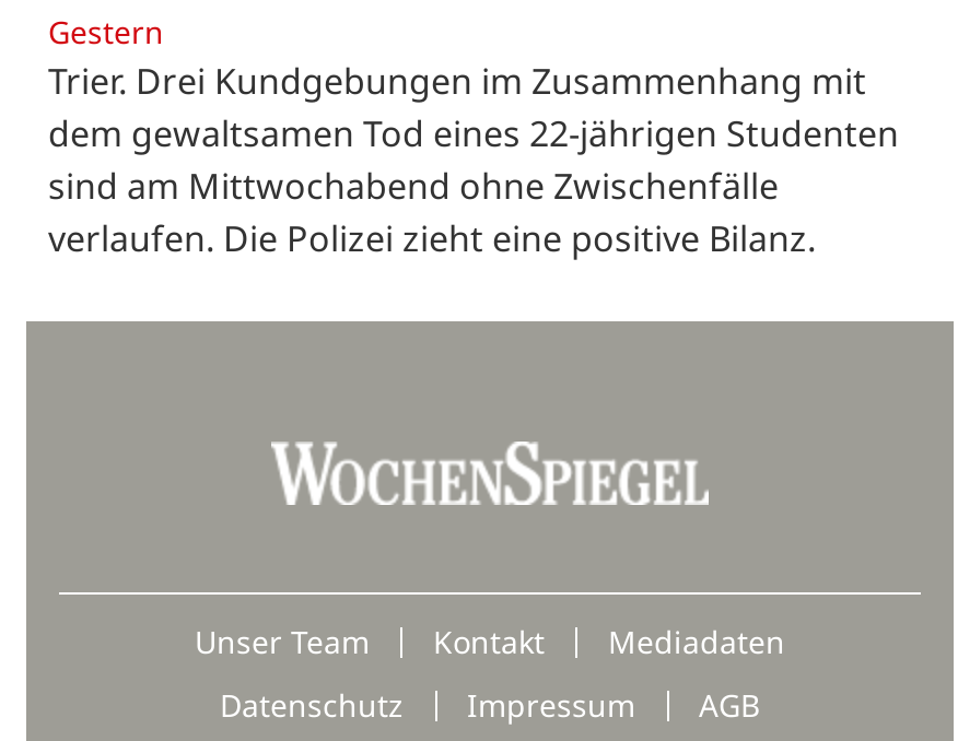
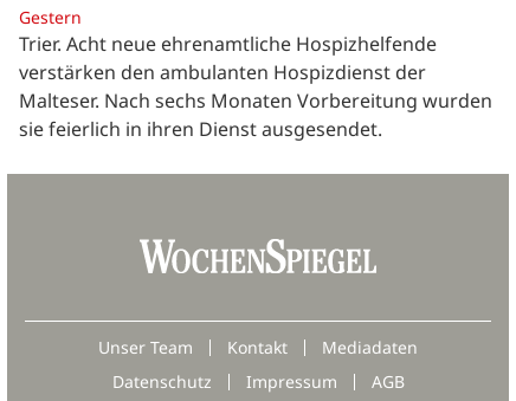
[48,56,899,262] Trier. Drei Kundgebungen im Zusammenhang mit | dem gewaltsamen Tod eines 22-jährigen Studenten | sind am Mittwochabend ohne Zwischenfälle | verlaufen. Die Polizei zieht eine positive Bilanz. -> [19,30,492,142] Trier. Acht neue ehrenamtliche Hospizhelfende | verstärken den ambulanten Hospizdienst der | Malteser. Nach sechs Monaten Vorbereitung wurden | sie feierlich in ihren Dienst ausgesendet.

